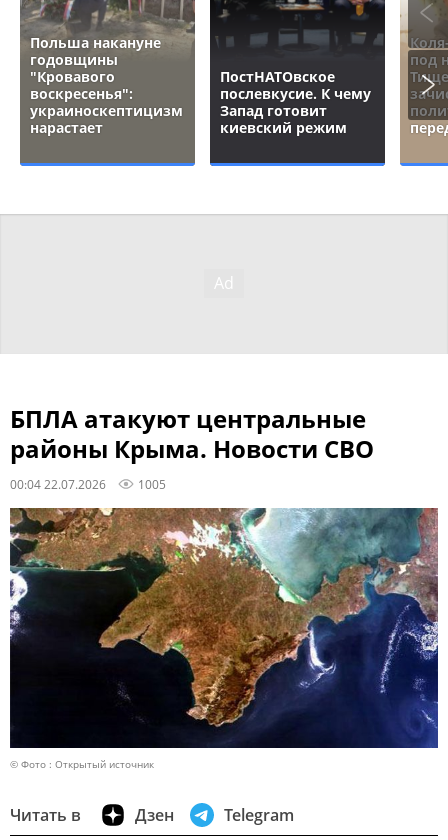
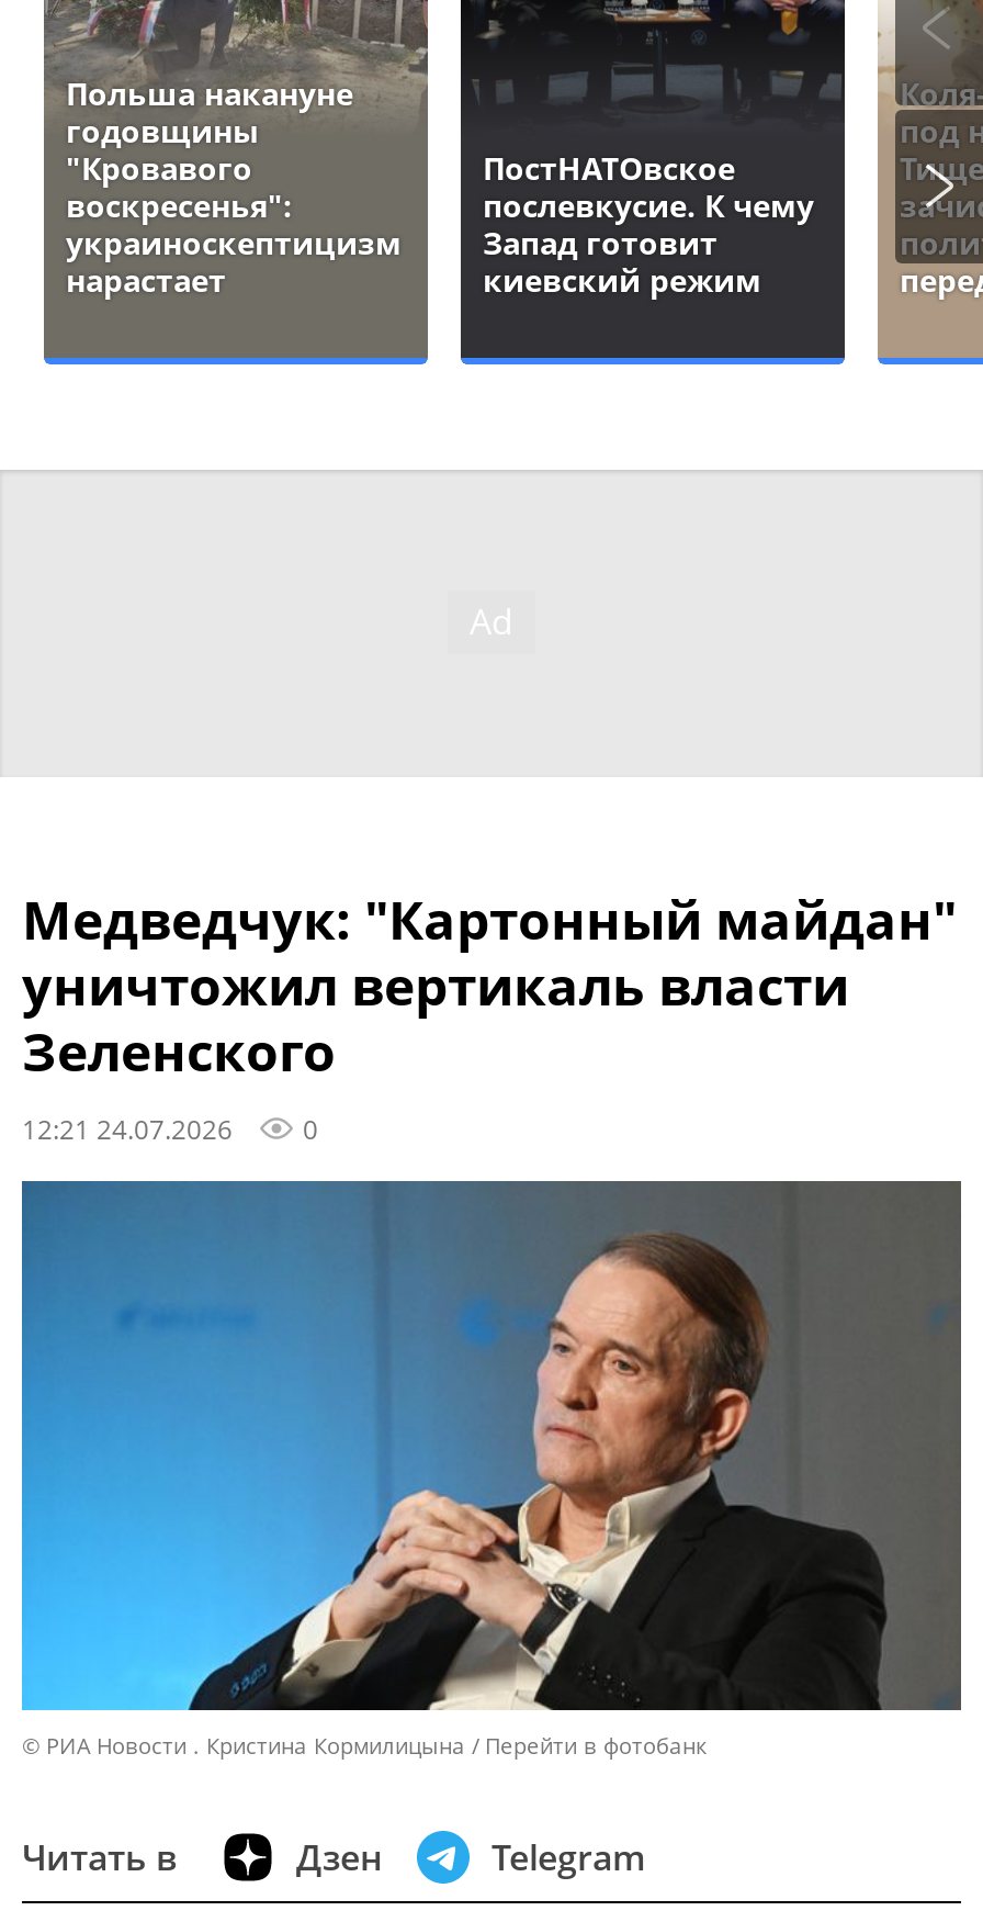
[10,402,374,492] БПЛА атакуют центральные | районы Крыма. Новости СВО | 00:04 22.07.2026 | 1005 -> [22,883,957,1146] Медведчук: "Картонный майдан" | уничтожил вертикаль власти | Зеленского | 12:21 24.07.2026 | 0
[9,507,438,771] [image] | © Фото : Открытый источник -> [20,1179,961,1760] [image] | © РИА Новости . Кристина Кормилицына | Перейти в фотобанк

